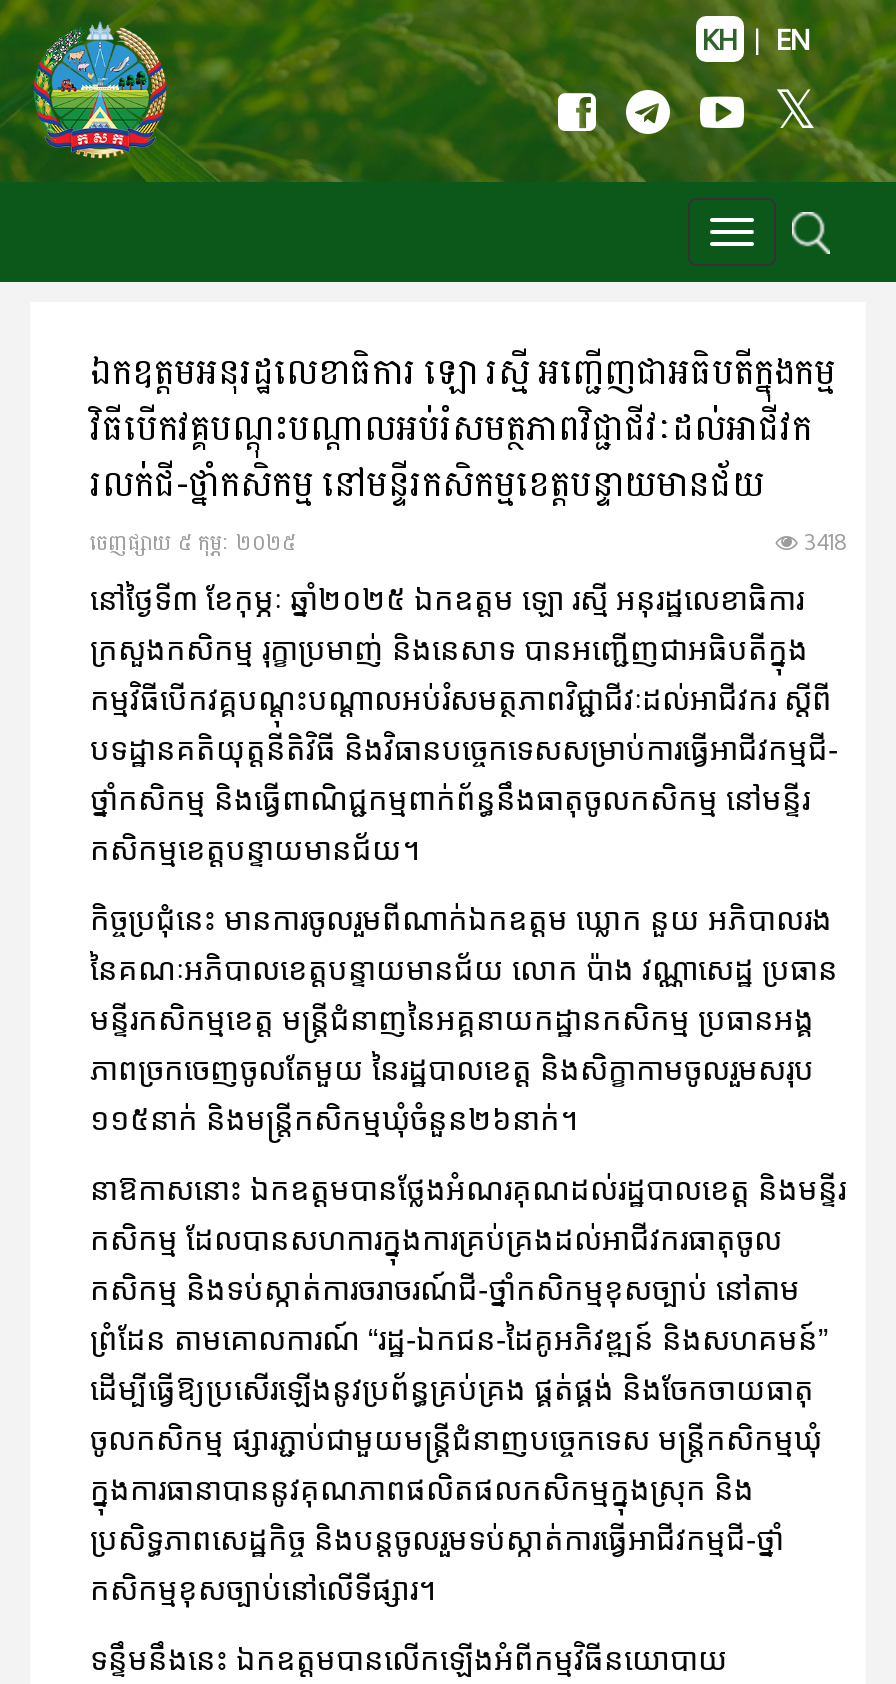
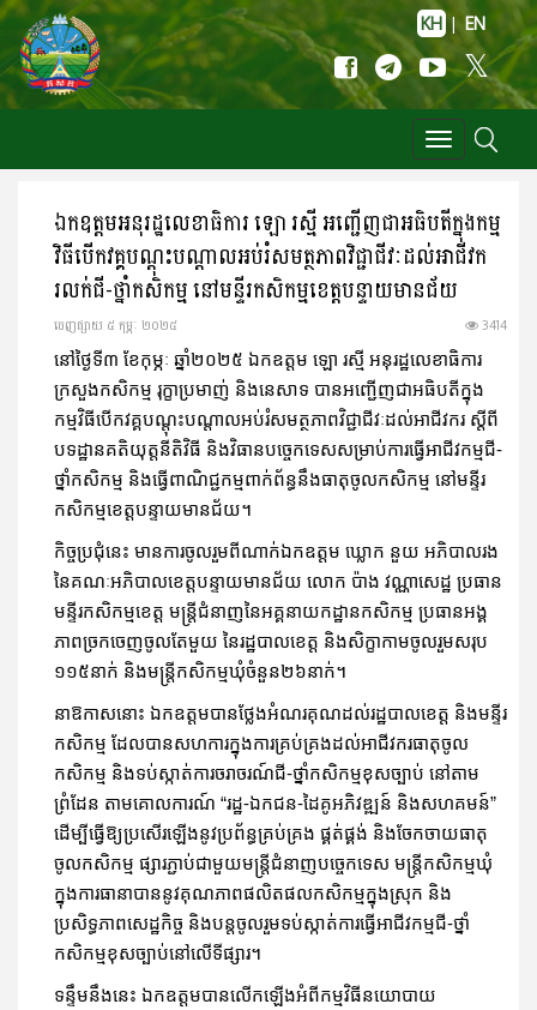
[798,528,846,556] 3418 -> [478,317,507,333] 3414

